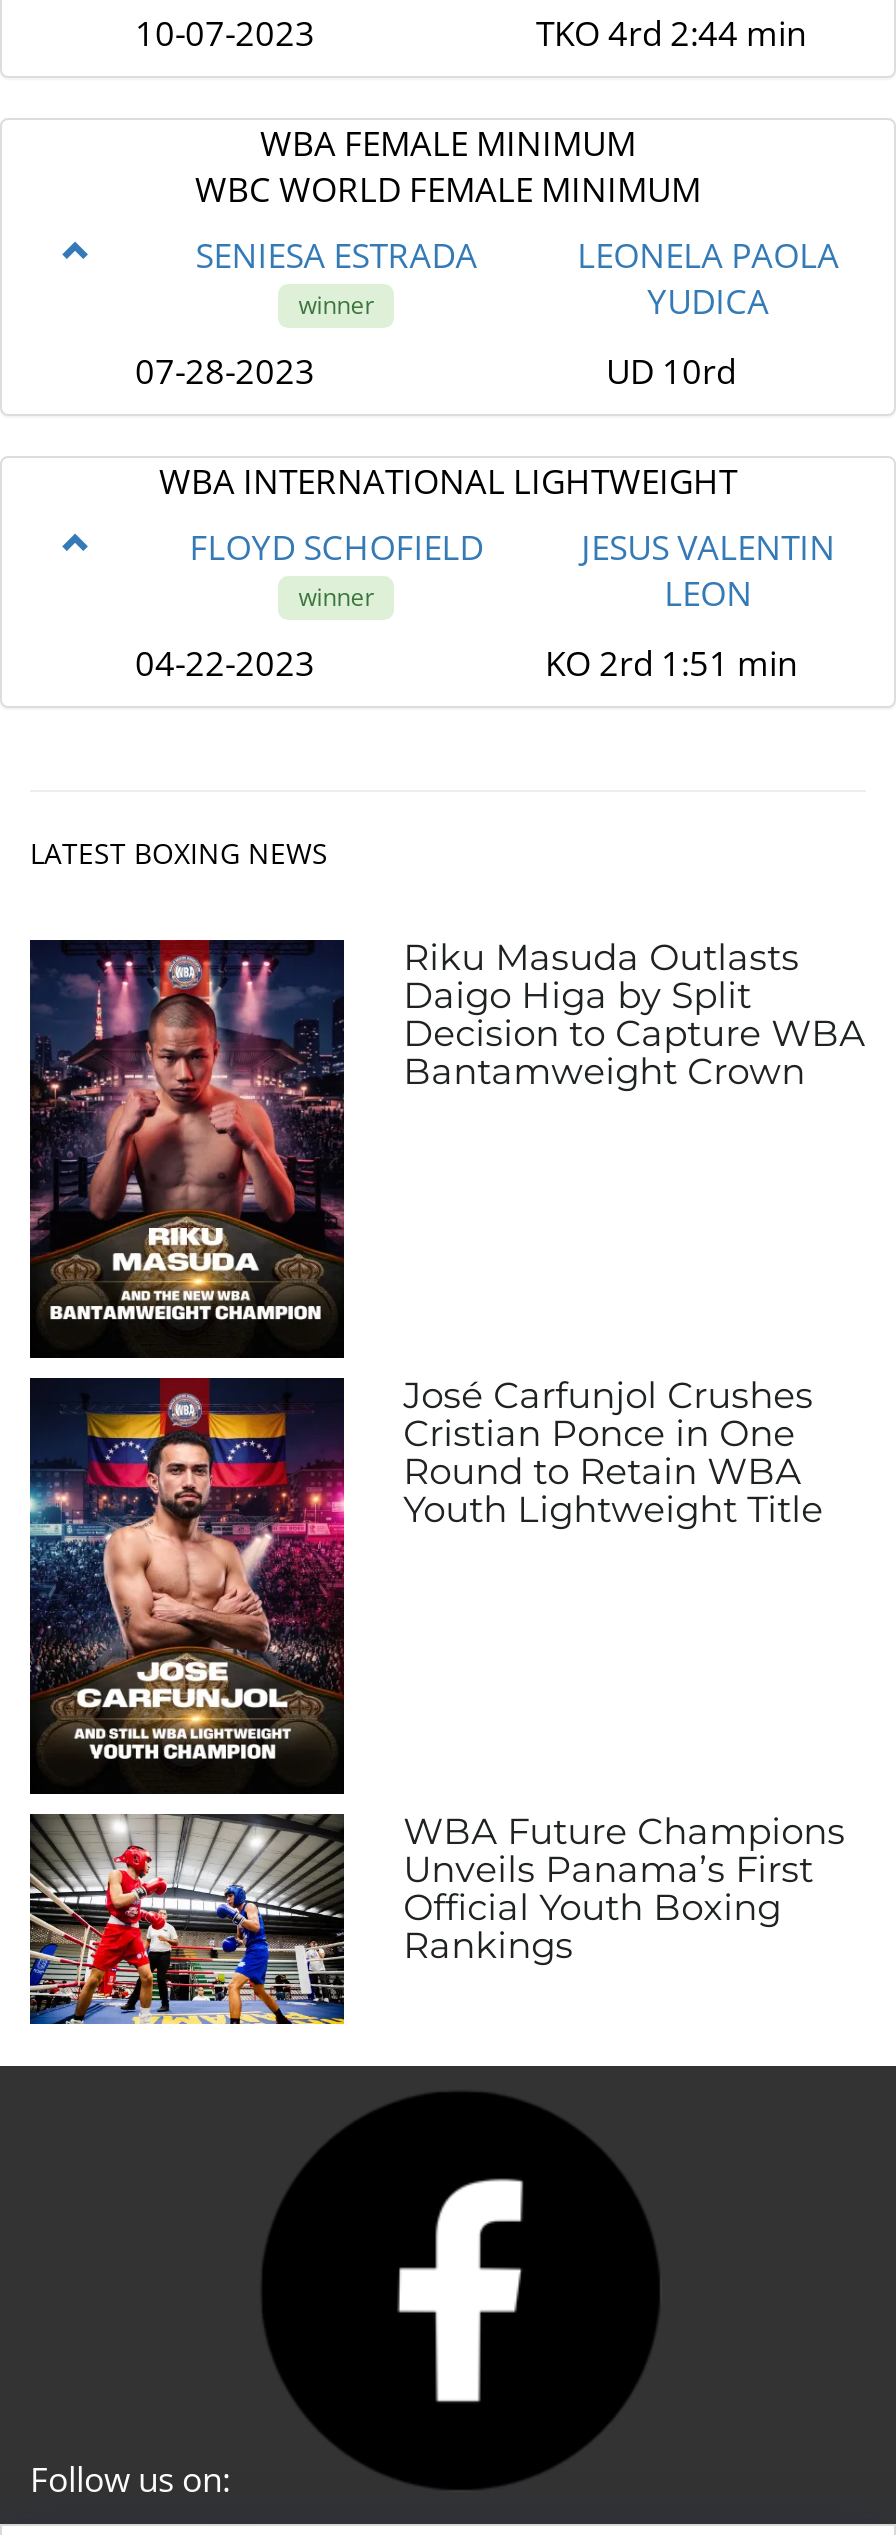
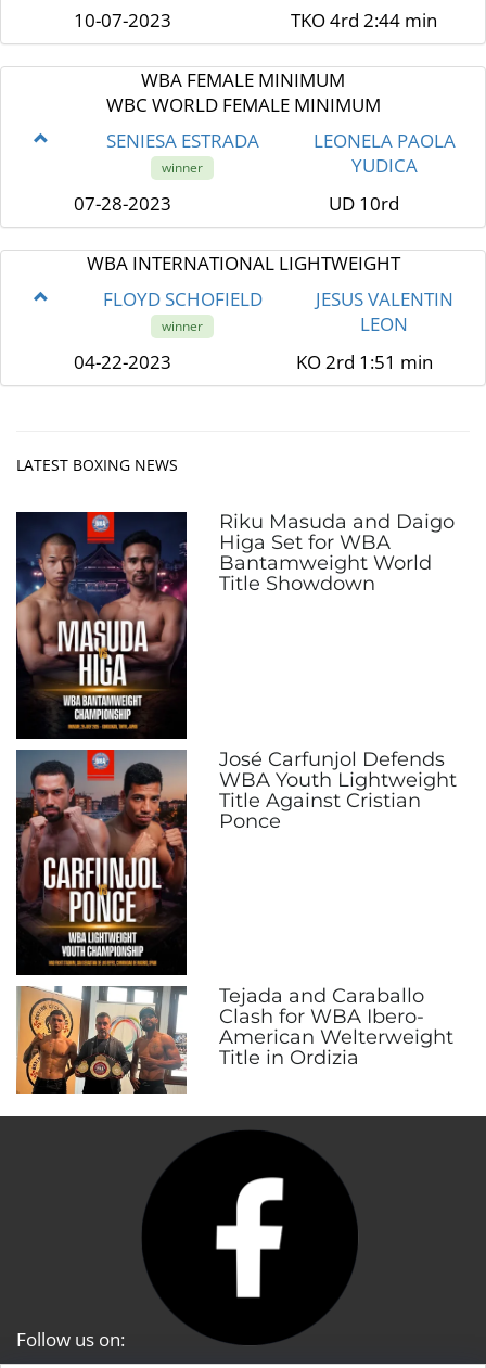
[28,936,865,1336] [image] | Riku Masuda Outlasts | Daigo Higa by Split | Decision to Capture WBA | Bantamweight Crown -> [15,510,454,729] [image] | Riku Masuda and Daigo | Higa Set for WBA | Bantamweight World | Title Showdown
[28,1374,823,1772] [image] | José Carfunjol Crushes | Cristian Ponce in One | Round to Retain WBA | Youth Lightweight Title -> [15,747,456,966] [image] | José Carfunjol Defends | WBA Youth Lightweight | Title Against Cristian | Ponce
[28,1811,845,2028] [image] | WBA Future Champions | Unveils Panama’s First | Official Youth Boxing | Rankings -> [15,984,453,1095] [image] | Tejada and Caraballo | Clash for WBA Ibero- | American Welterweight | Title in Ordizia

